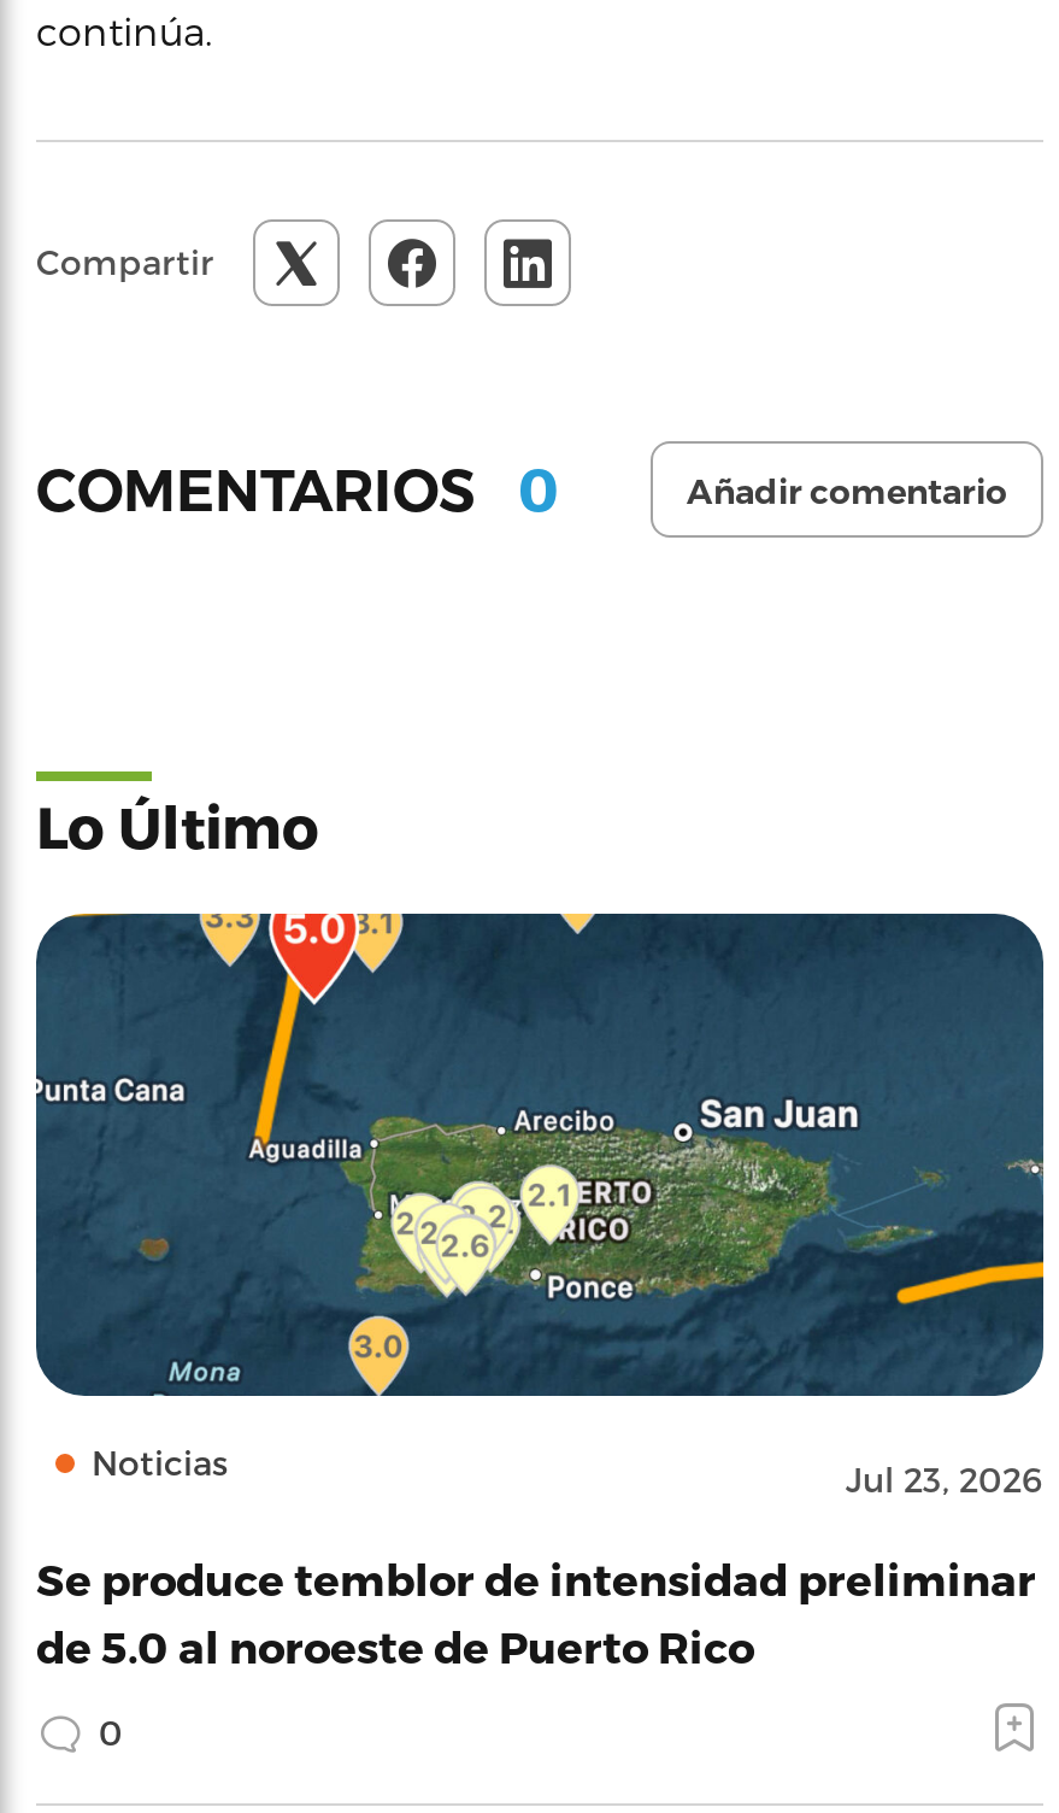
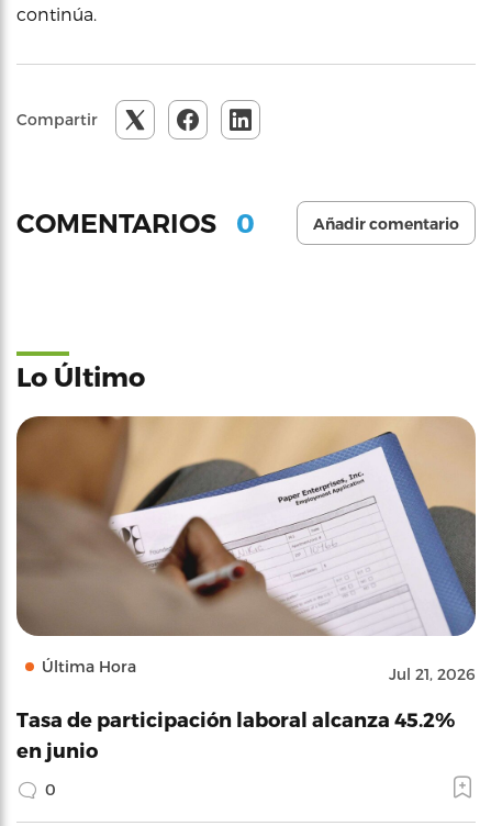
[34,911,1046,1500] [image] | Noticias | Jul 23, 2026 -> [15,415,477,683] [image] | Última Hora | Jul 21, 2026
[36,1553,1036,1671] Se produce temblor de intensidad preliminar | de 5.0 al noroeste de Puerto Rico -> [16,707,455,761] Tasa de participación laboral alcanza 45.2% | en junio

